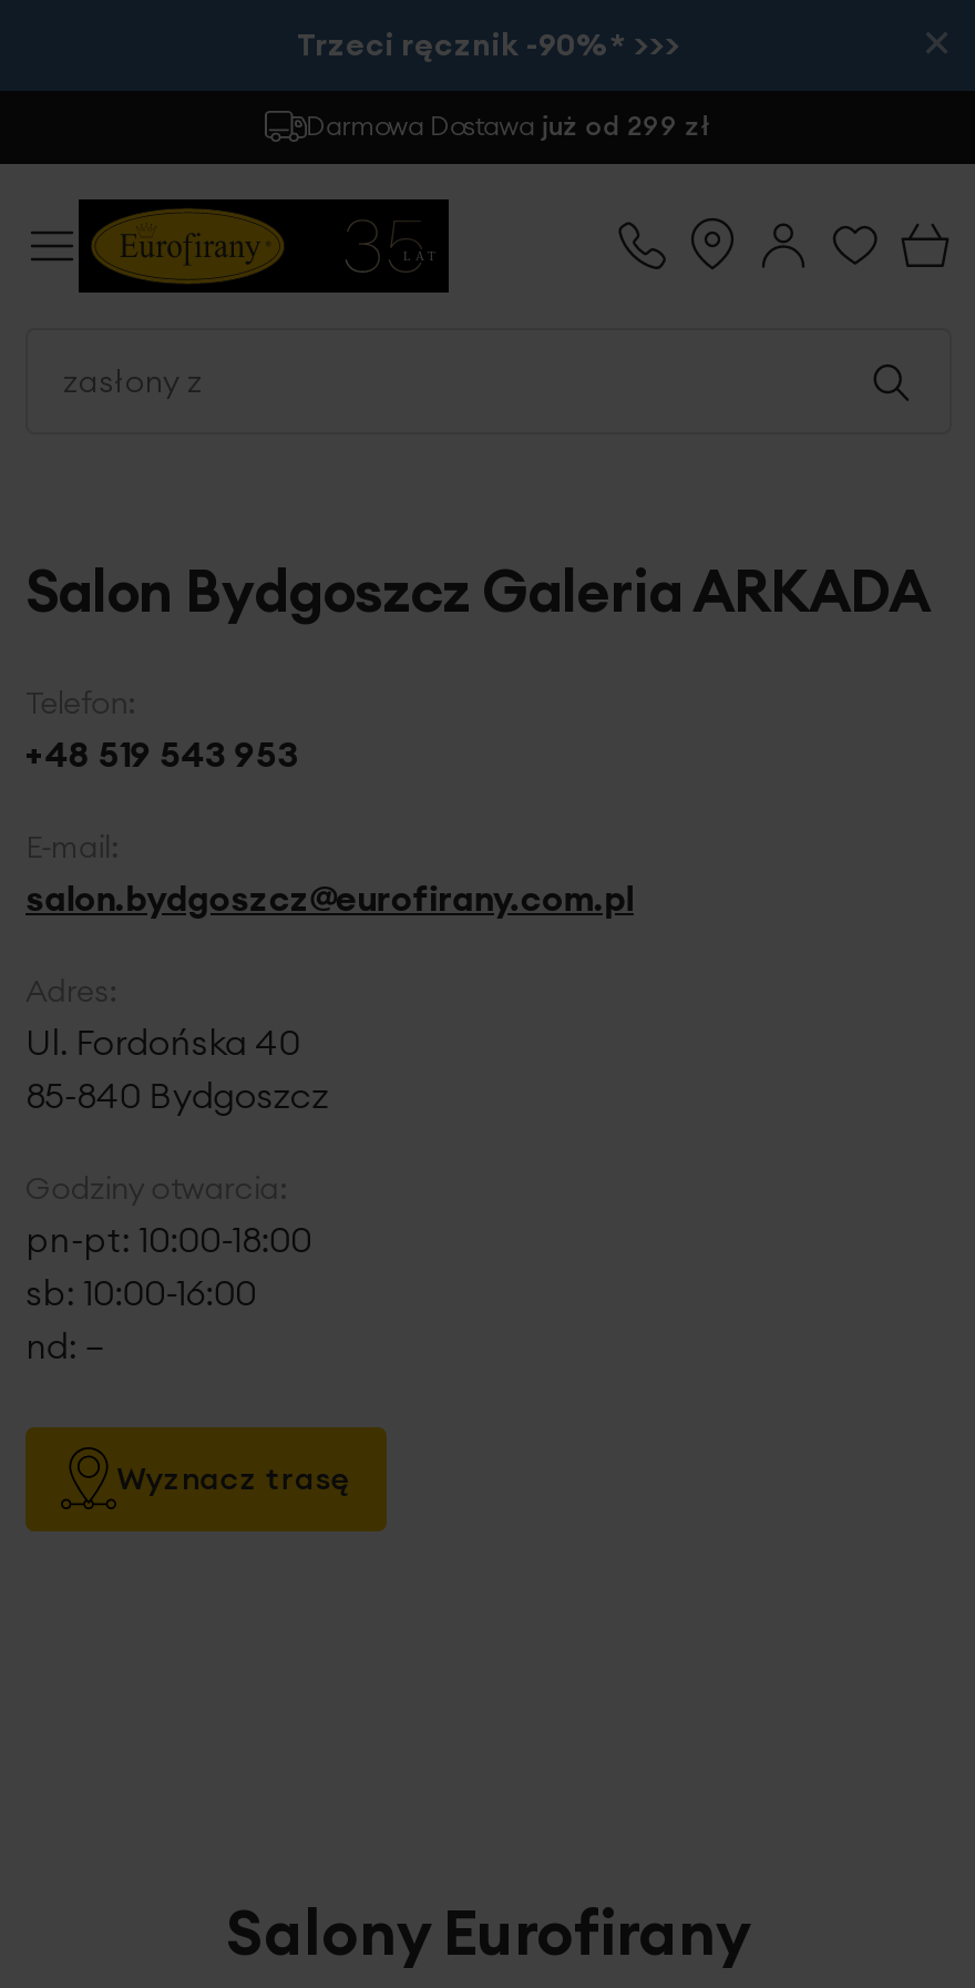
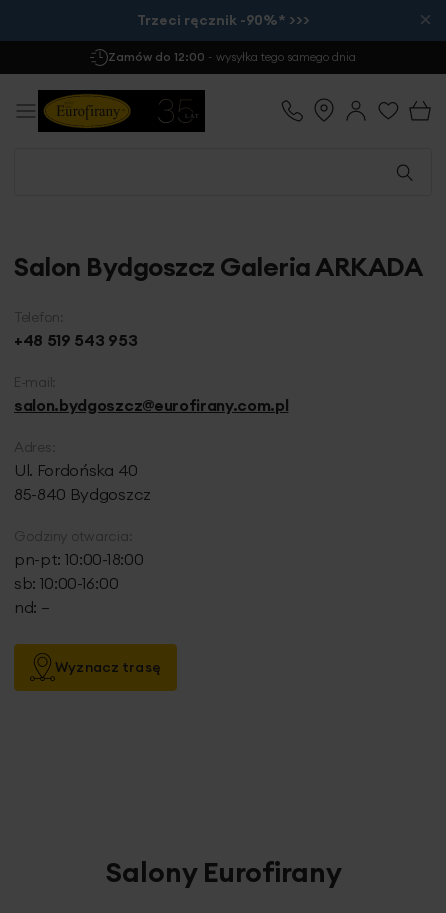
[306,109,712,142] Darmowa Dostawa już od 299 zł -> [108,49,356,64] Zamów do 12:00 - wysyłka tego samego dnia

